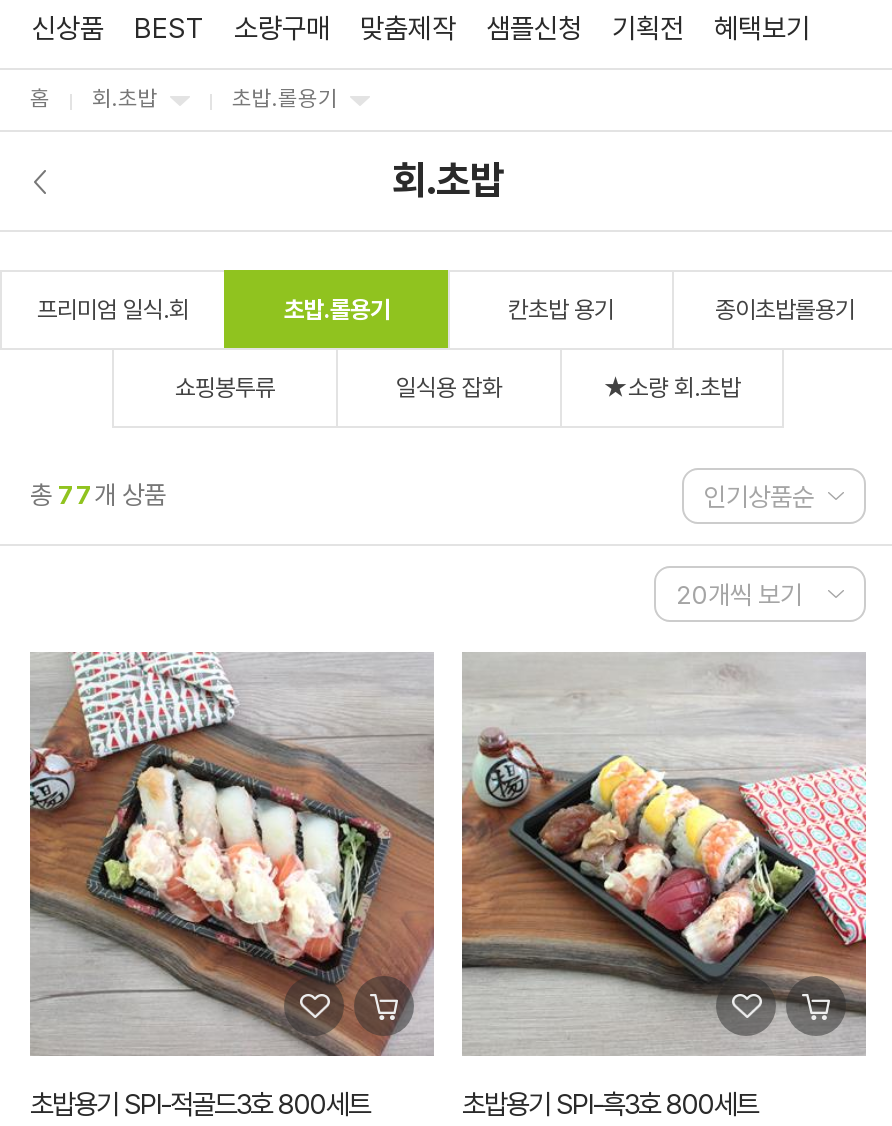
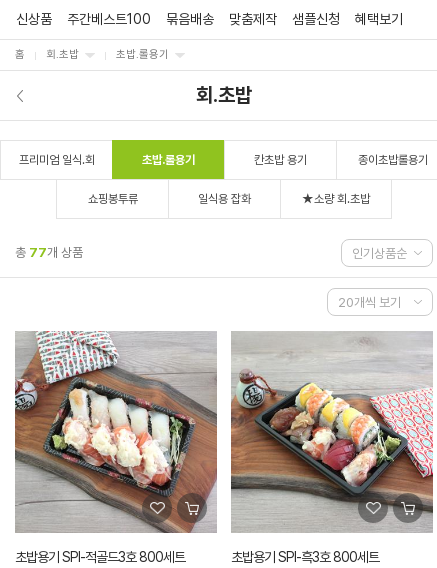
[134,12,330,44] BEST | 소량구매 -> [67,11,214,27] 주간베스트100 | 묶음배송
[612,12,684,44] 기획전 -> none

